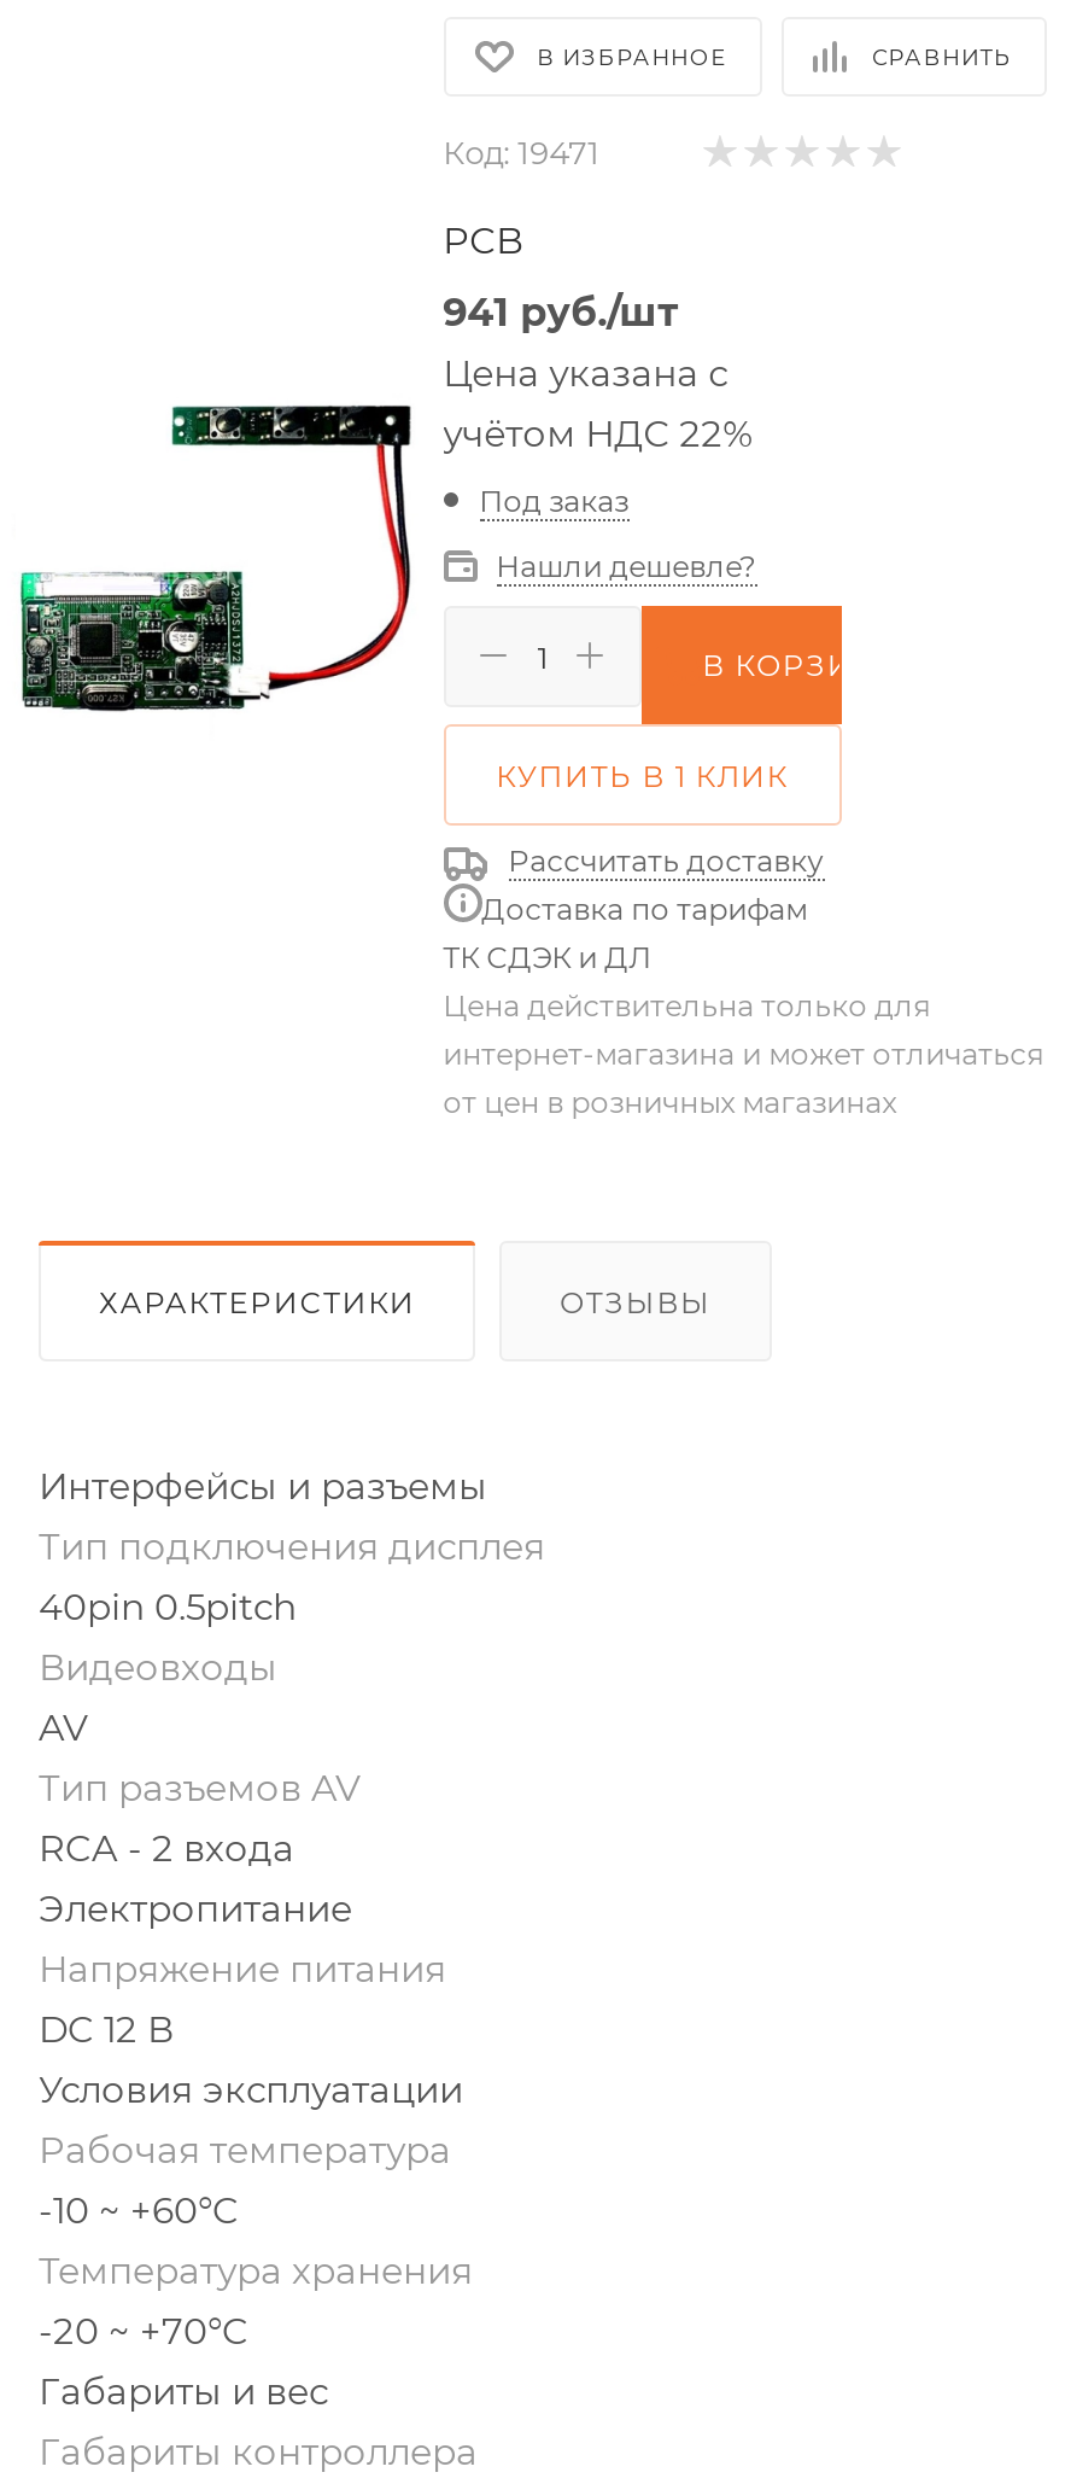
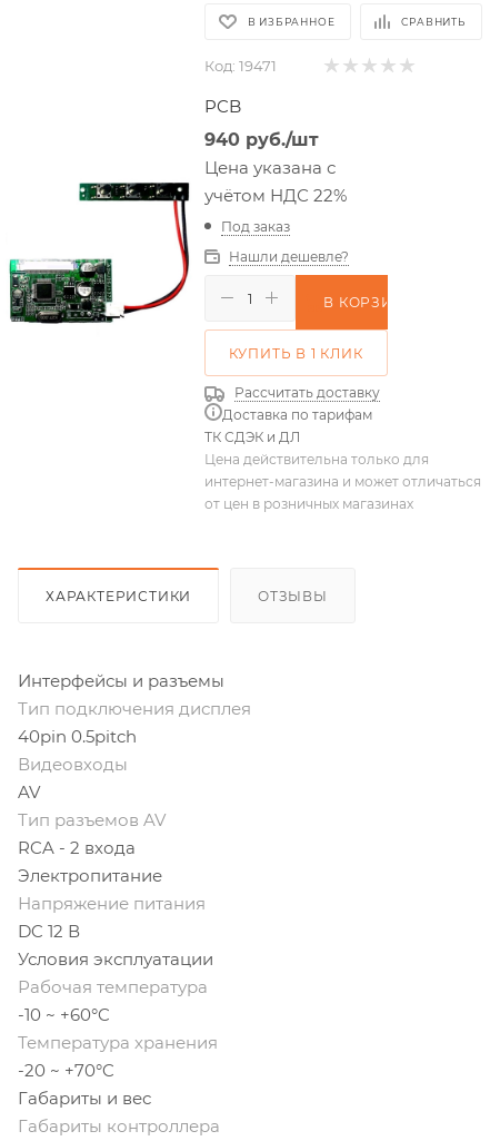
[443,290,679,336] 941 руб./шт -> [204,129,318,150] 940 руб./шт

